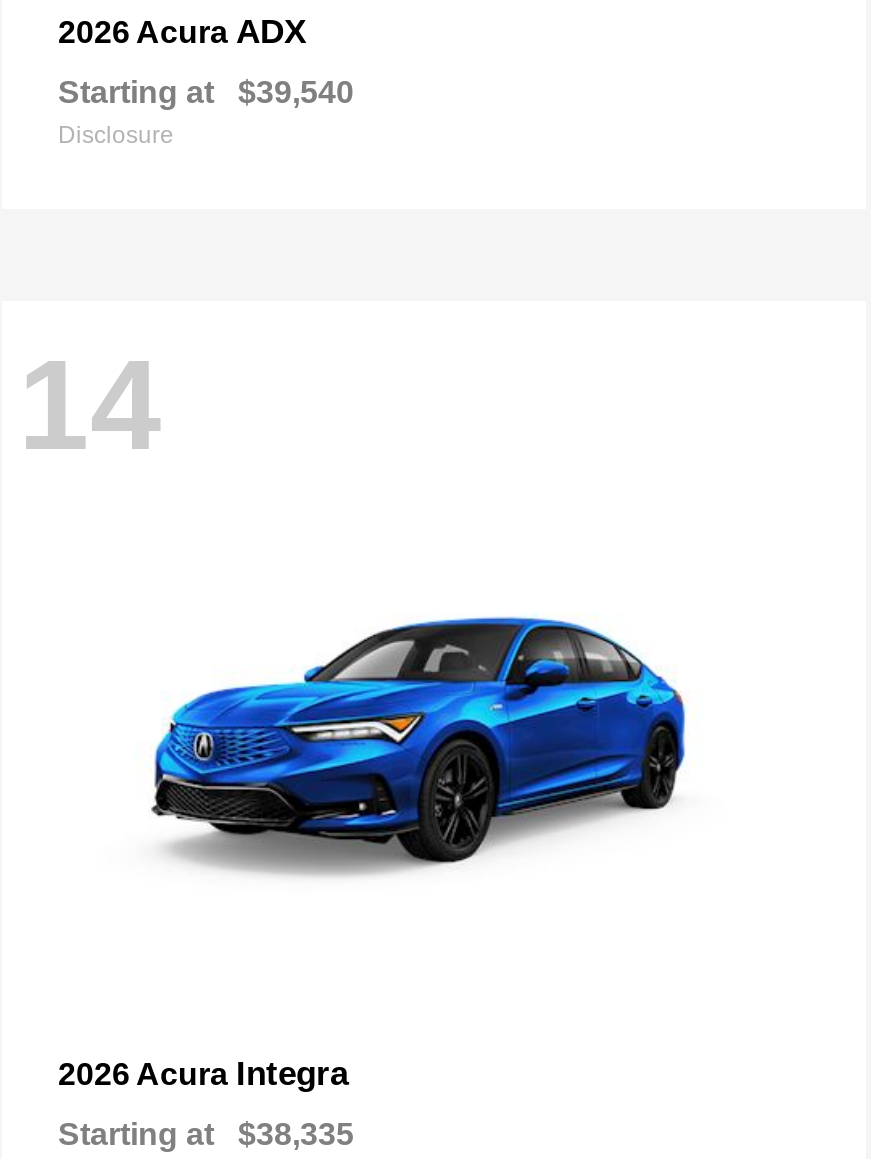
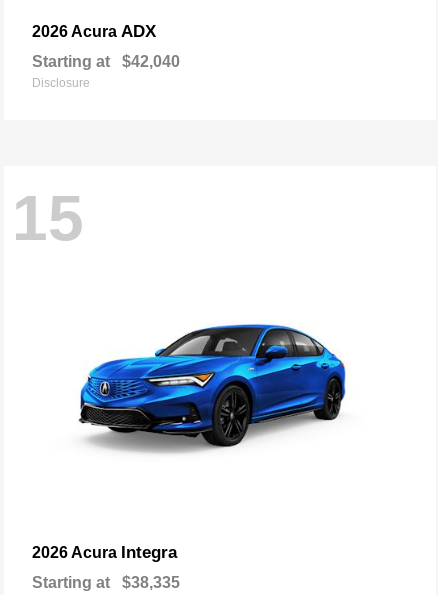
[58,75,354,109] Starting at $39,540 -> [32,53,180,70] Starting at $42,040
[18,334,162,478] 14 -> [12,182,84,254] 15

